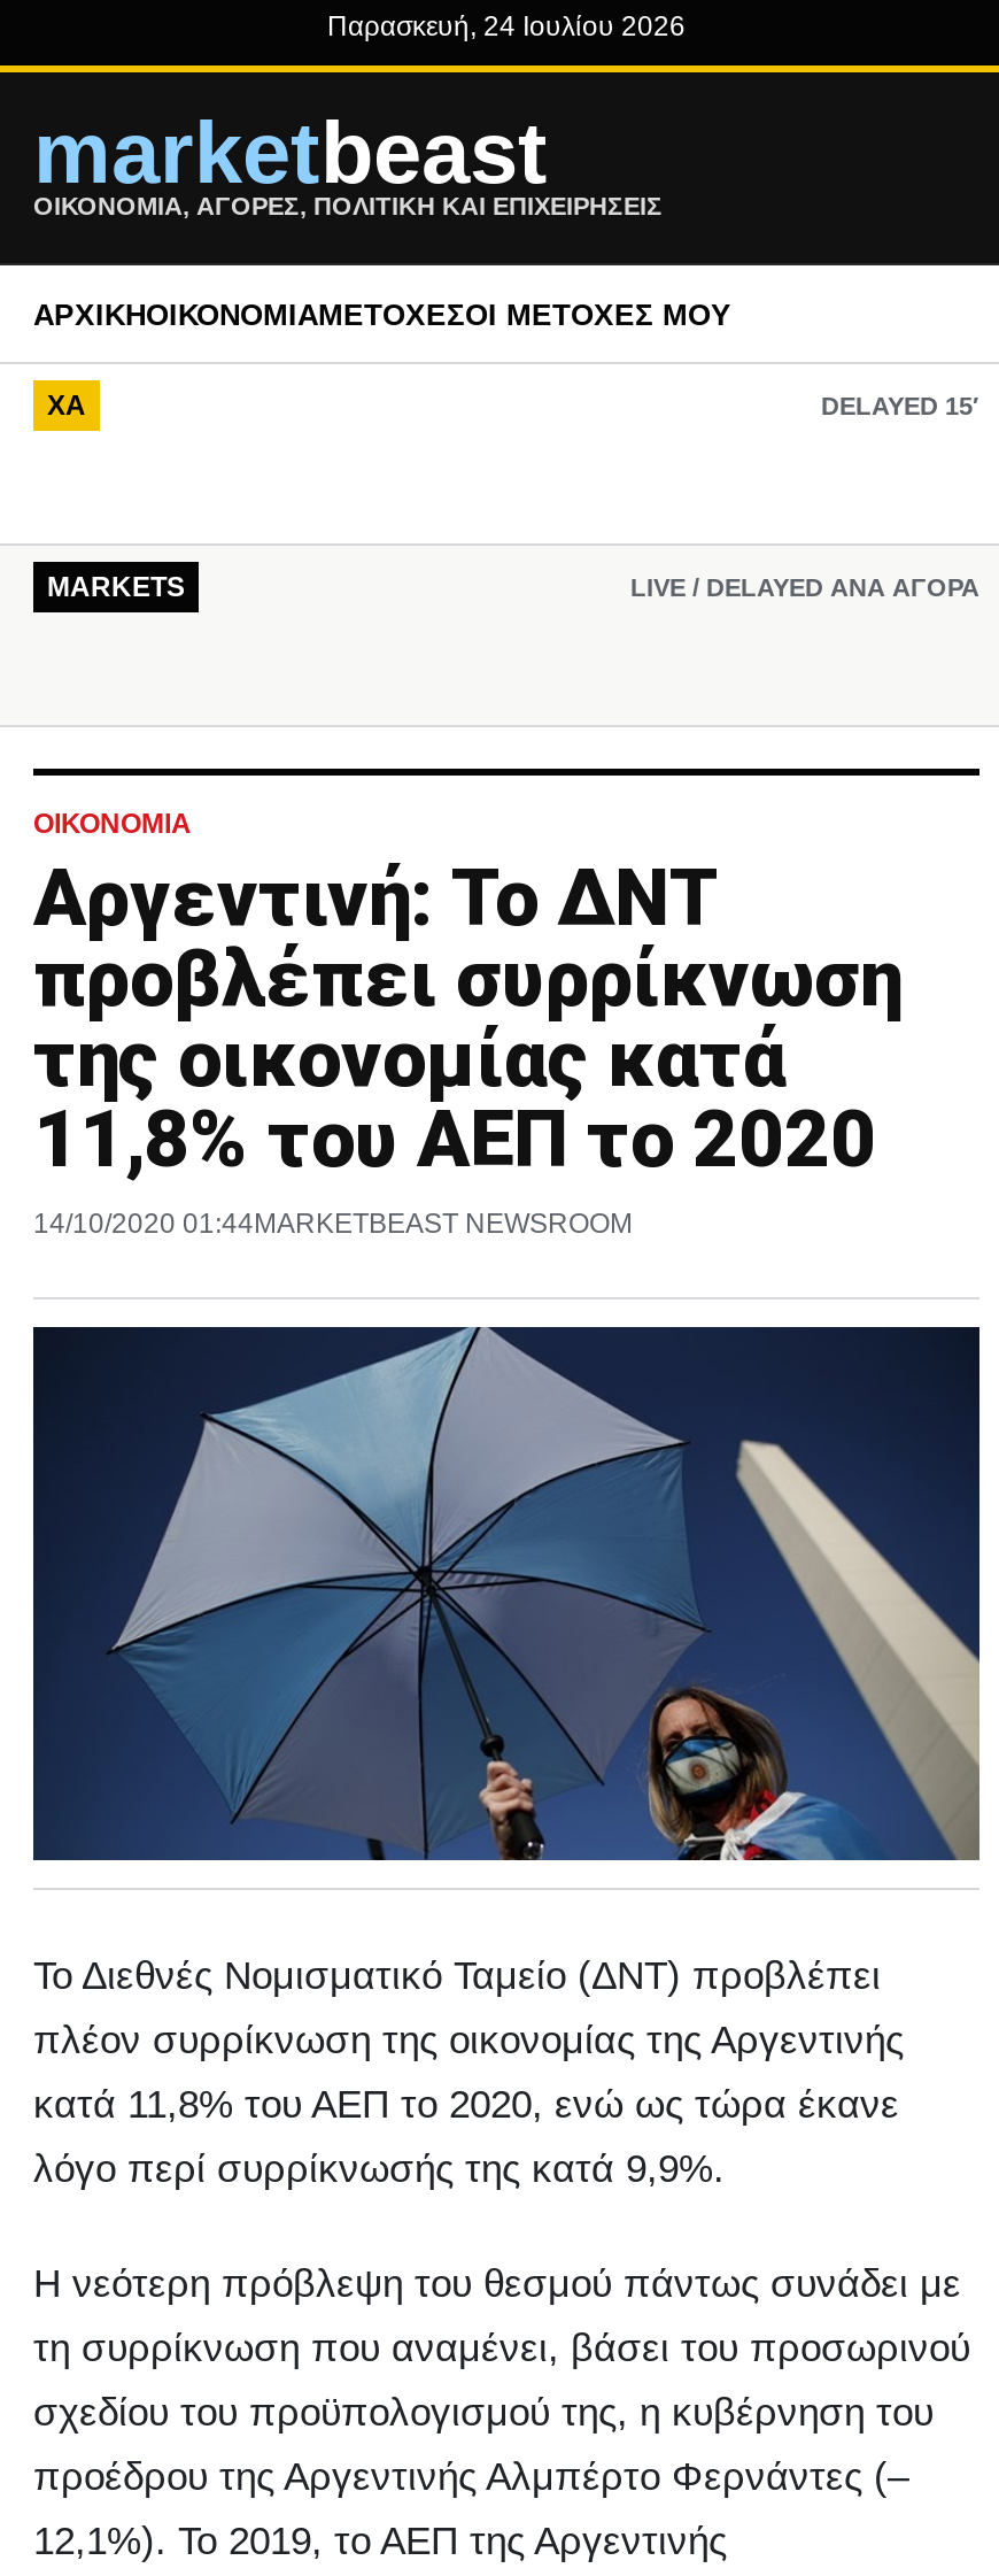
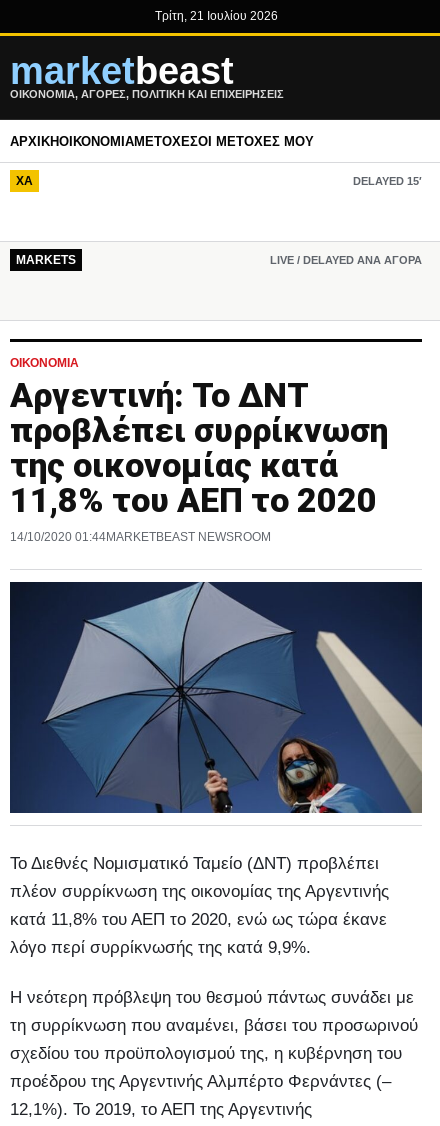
[327,10,686,43] Παρασκευή, 24 Ιουλίου 2026 -> [154,9,277,23] Τρίτη, 21 Ιουλίου 2026

